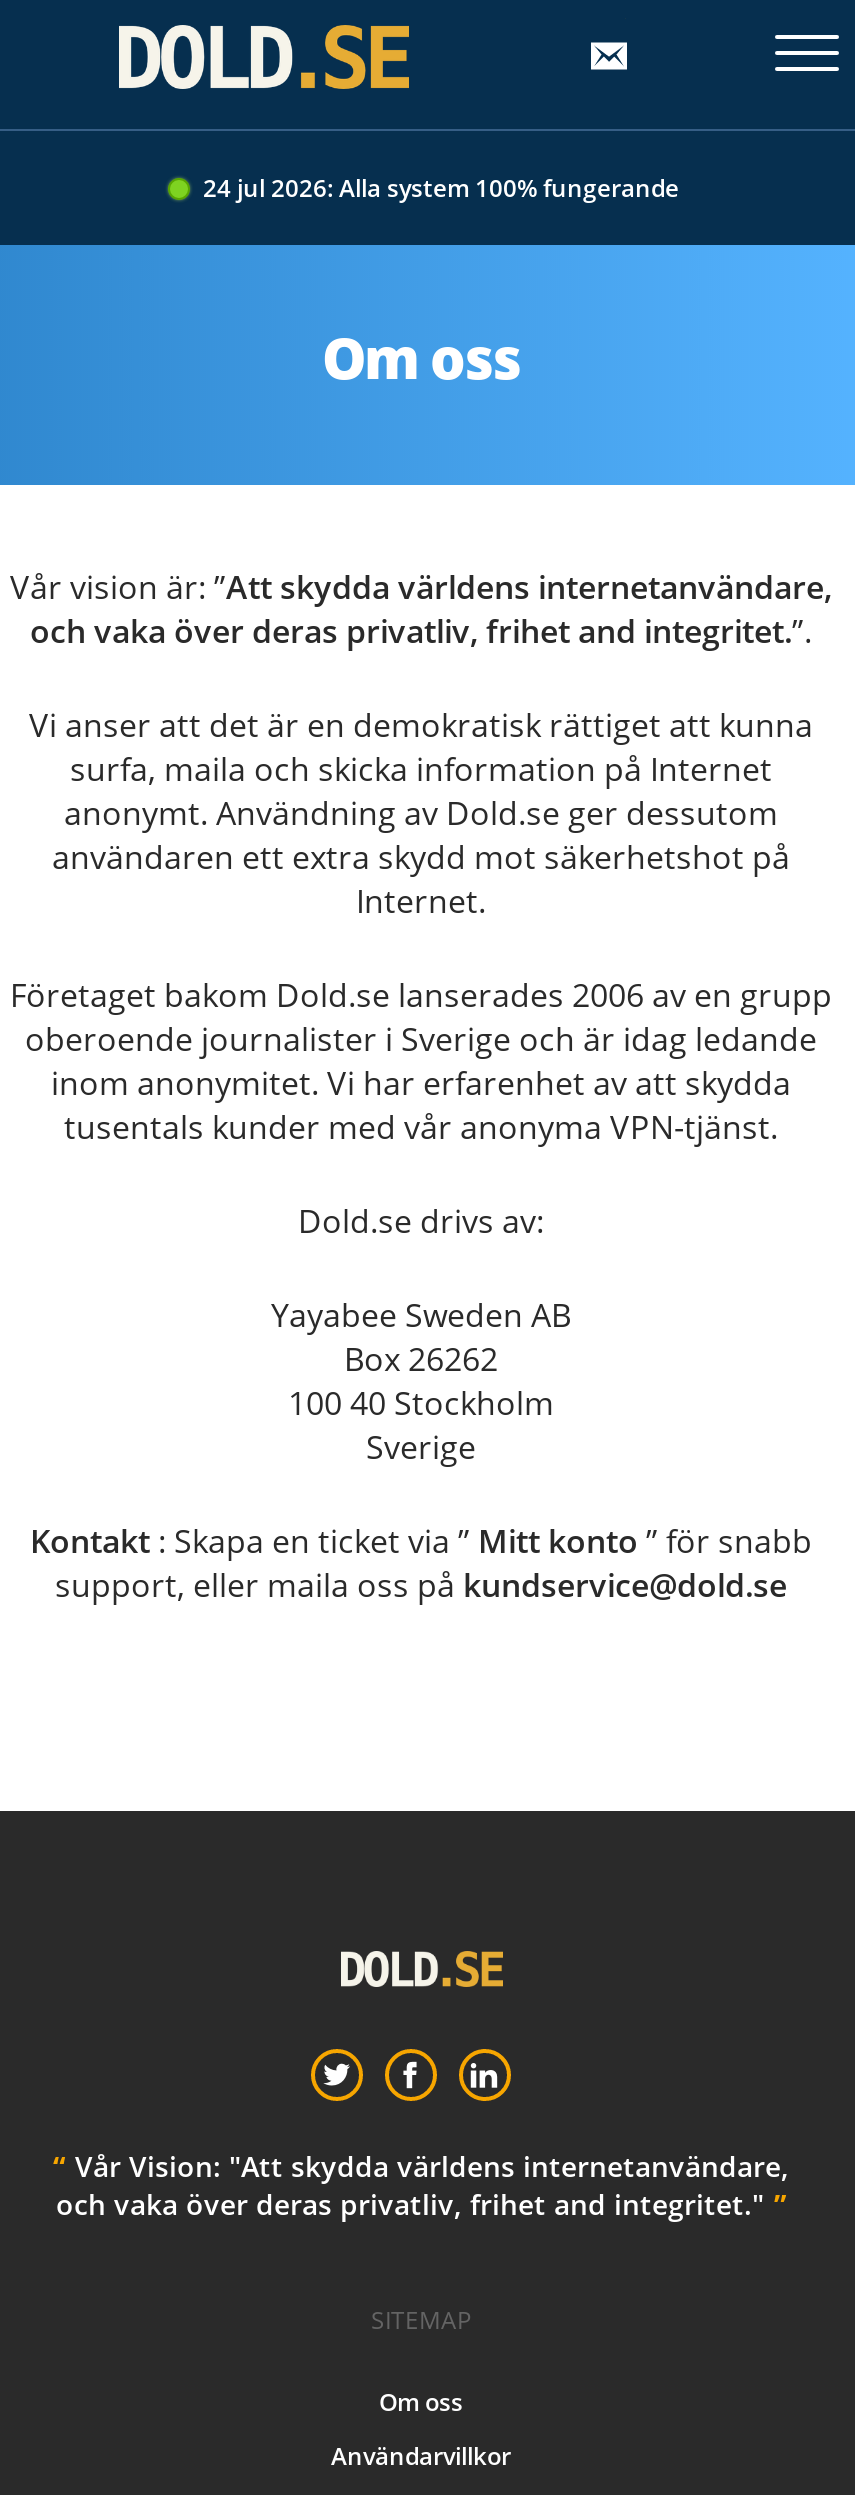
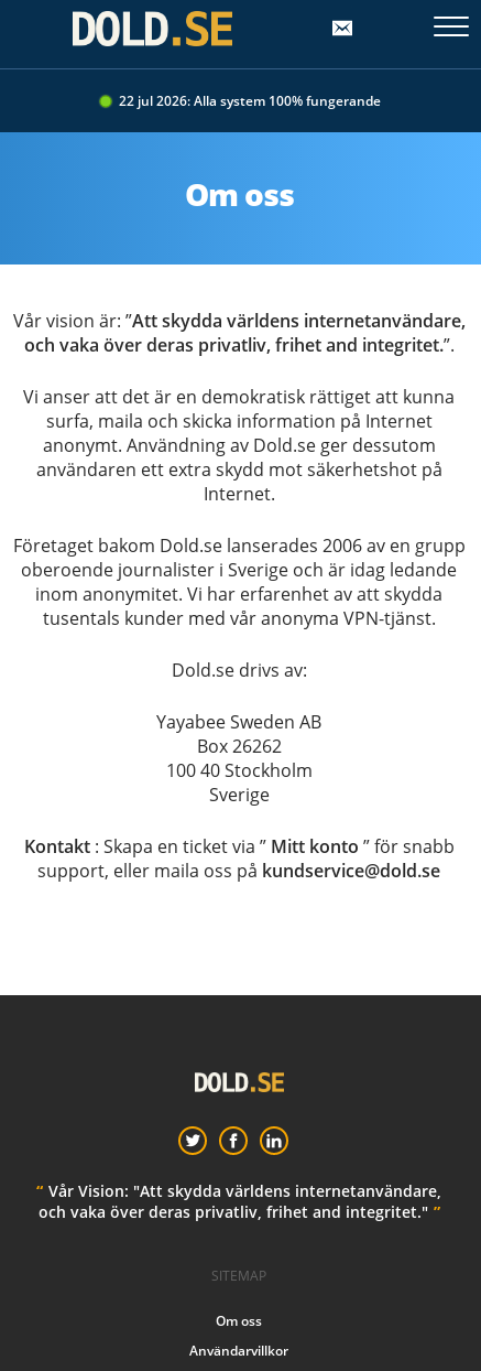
[203,171,679,205] 24 jul 2026: Alla system 100% fungerande -> [119,91,381,110] 22 jul 2026: Alla system 100% fungerande

